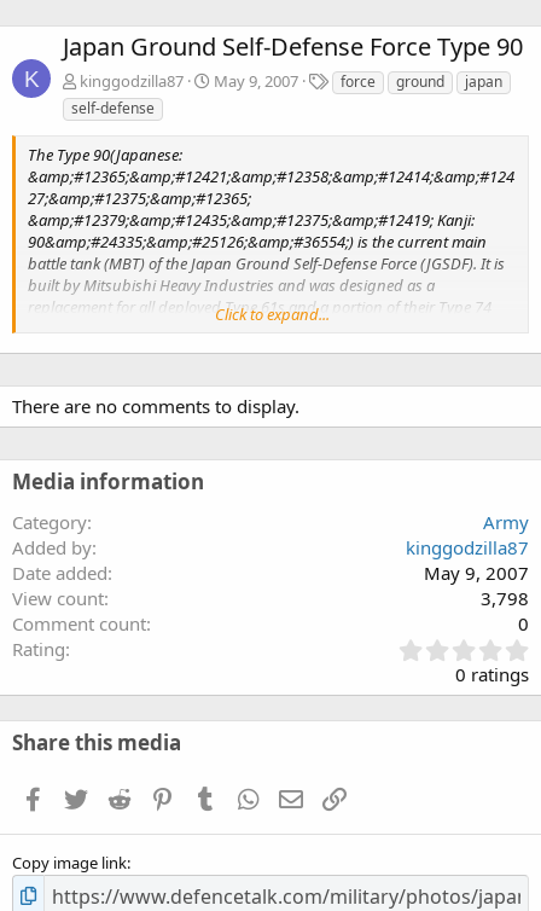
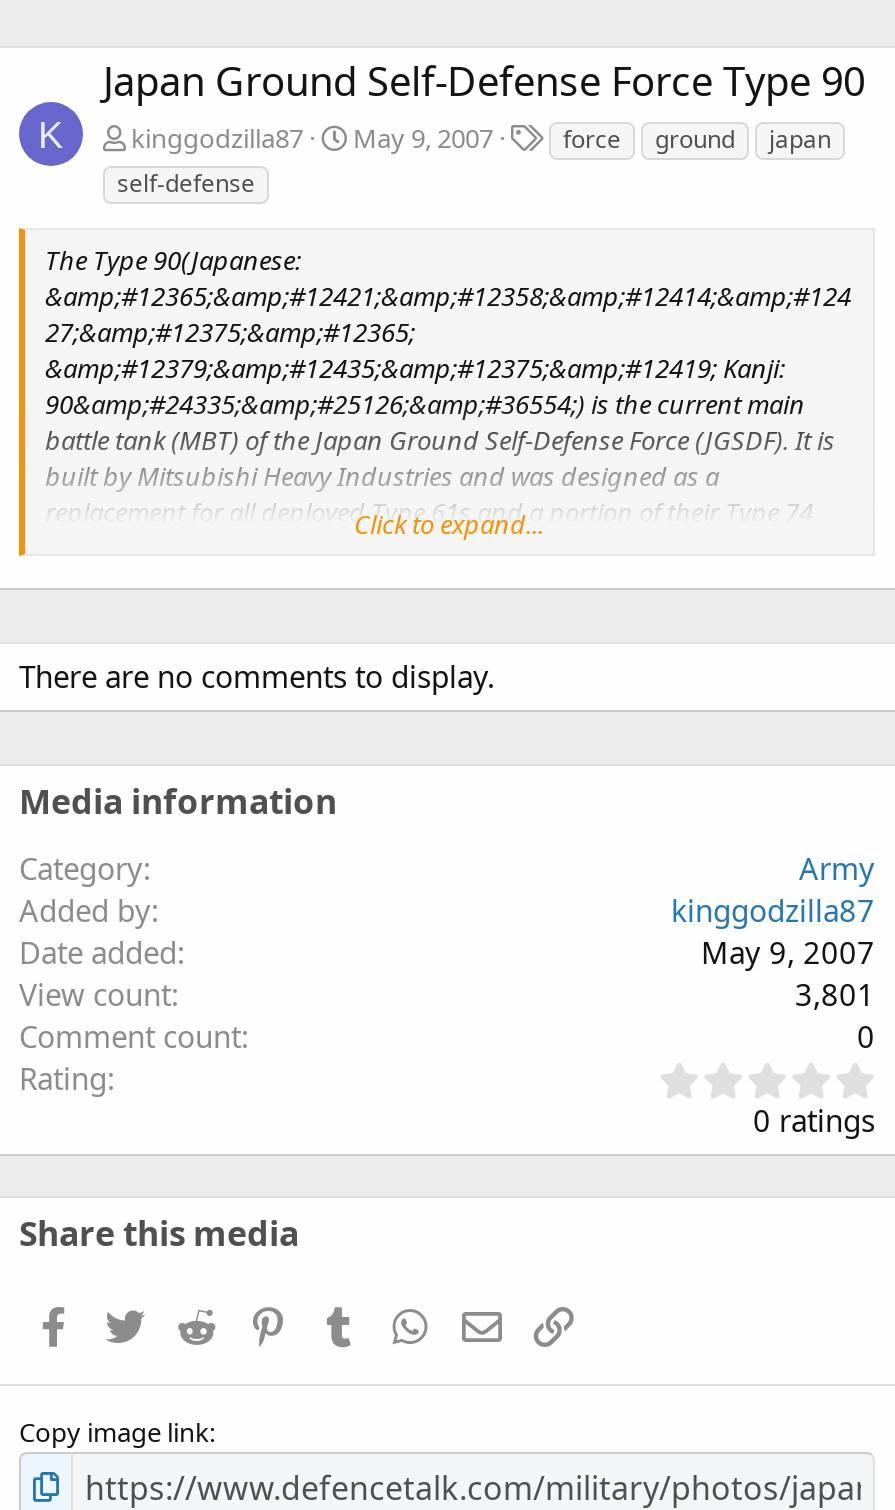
[481,586,529,611] 3,798 -> [795,975,875,1015] 3,801

